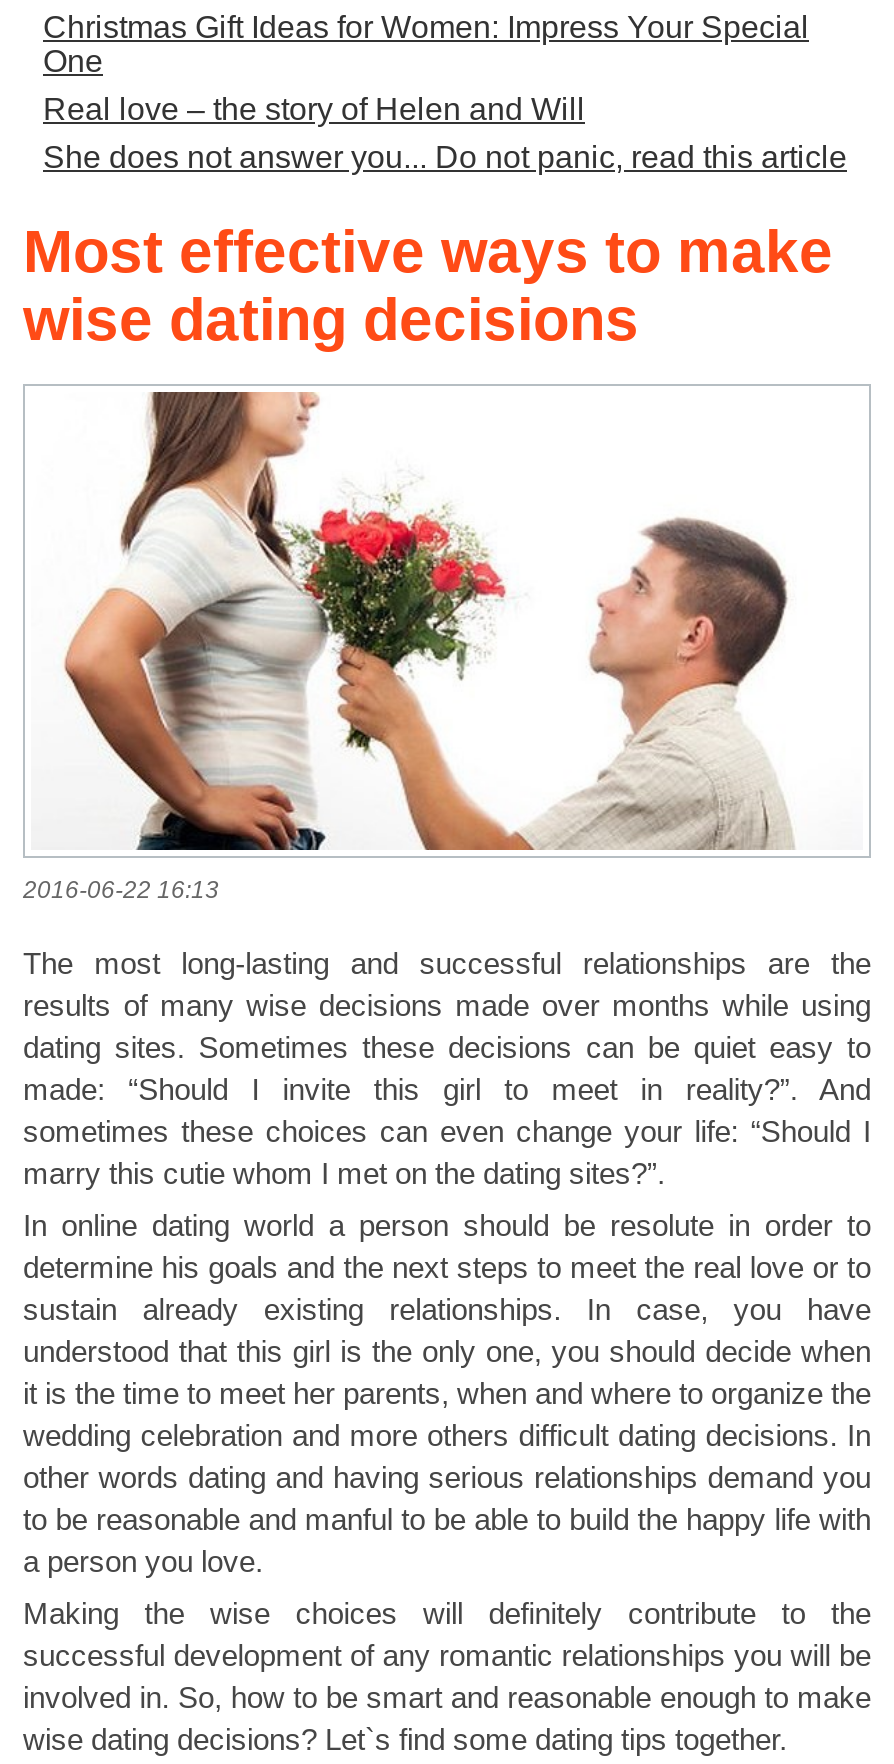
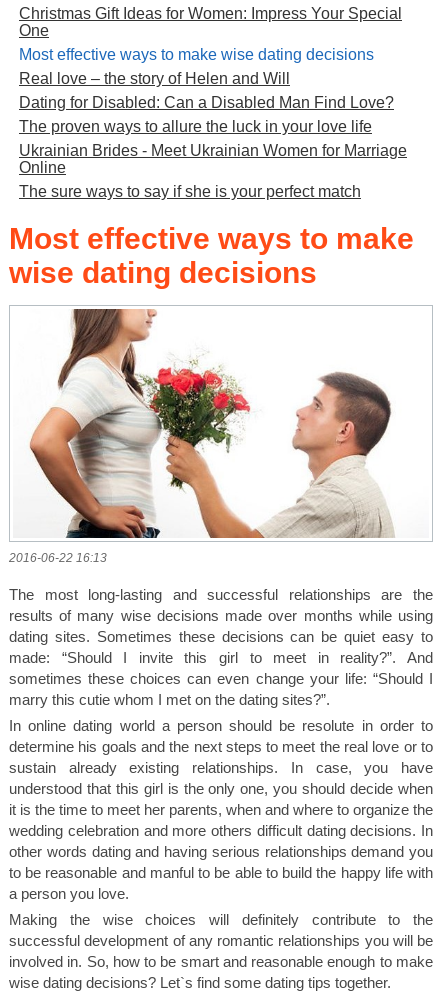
none -> [19,46,374,63] Most effective ways to make wise dating decisions
[43,140,847,174] She does not answer you... Do not panic, read this article -> [19,94,407,200] Dating for Disabled: Can a Disabled Man Find Love? | The proven ways to allure the luck in your love life | Ukrainian Brides - Meet Ukrainian Women for Marriage | Online | The sure ways to say if she is your perfect match

